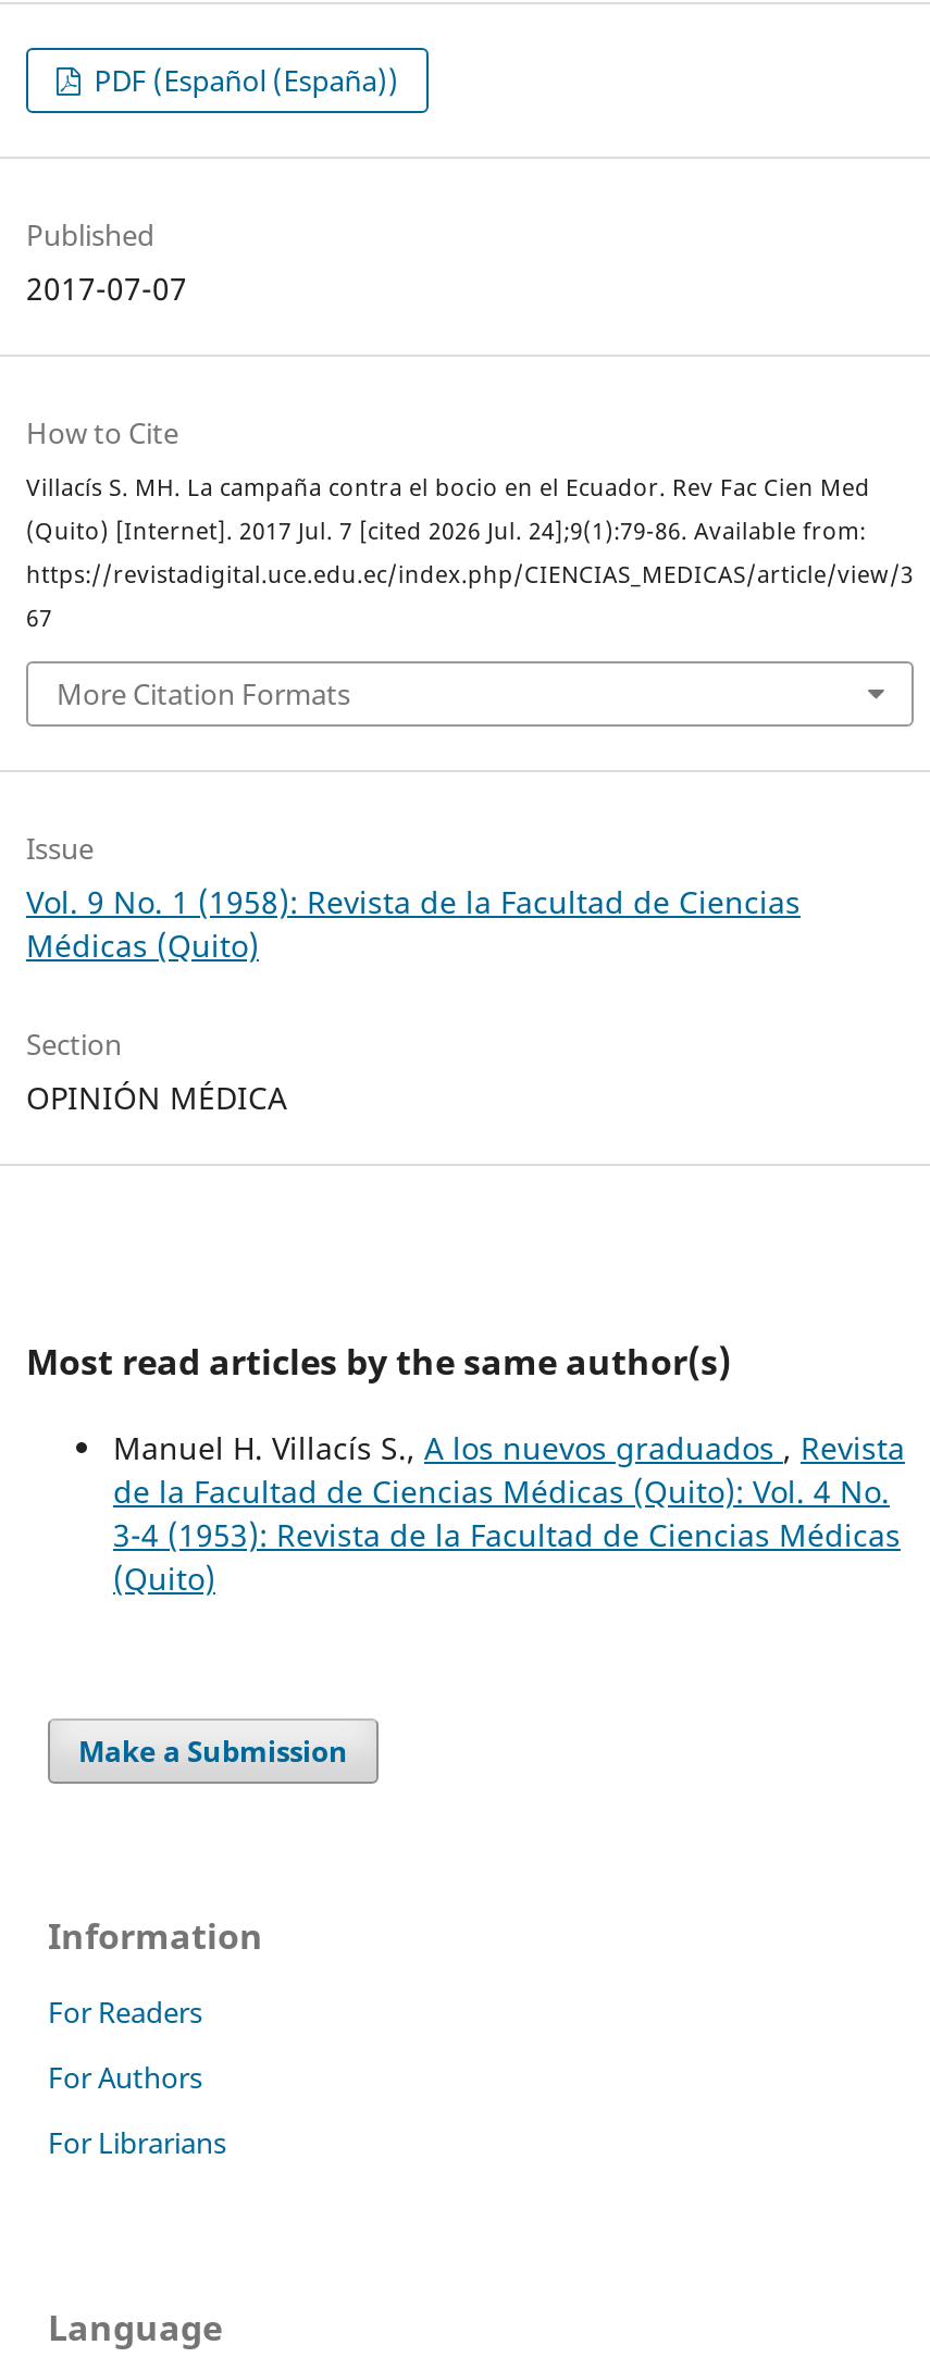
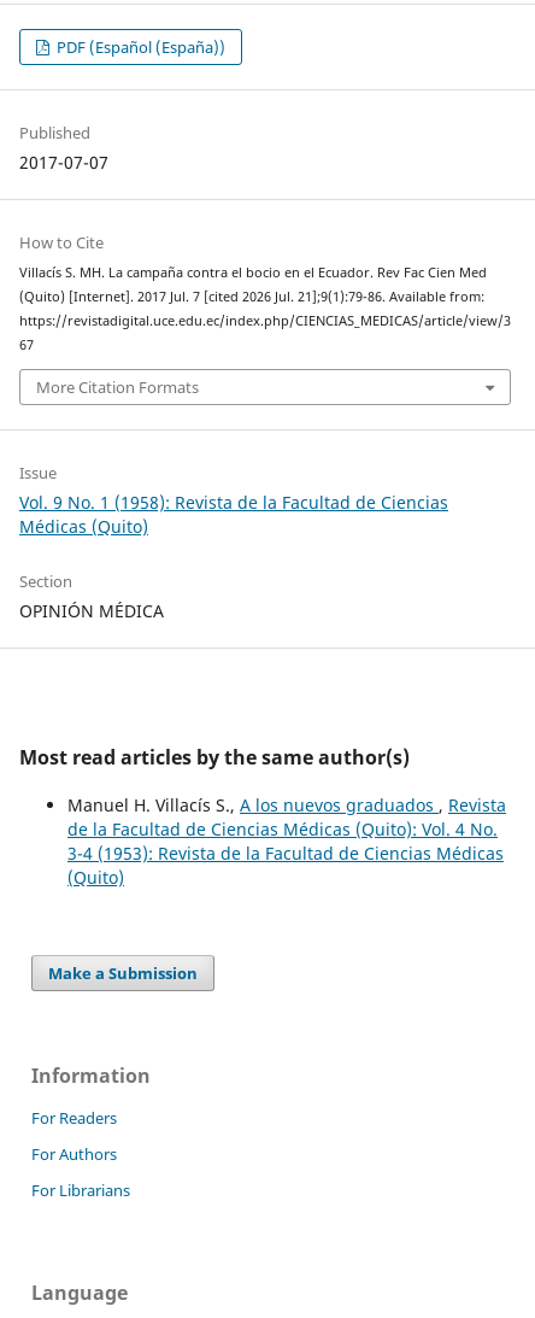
[26,515,866,545] (Quito) [Internet]. 2017 Jul. 7 [cited 2026 Jul. 24];9(1):79-86. Available from: -> [19,288,484,305] (Quito) [Internet]. 2017 Jul. 7 [cited 2026 Jul. 21];9(1):79-86. Available from:

